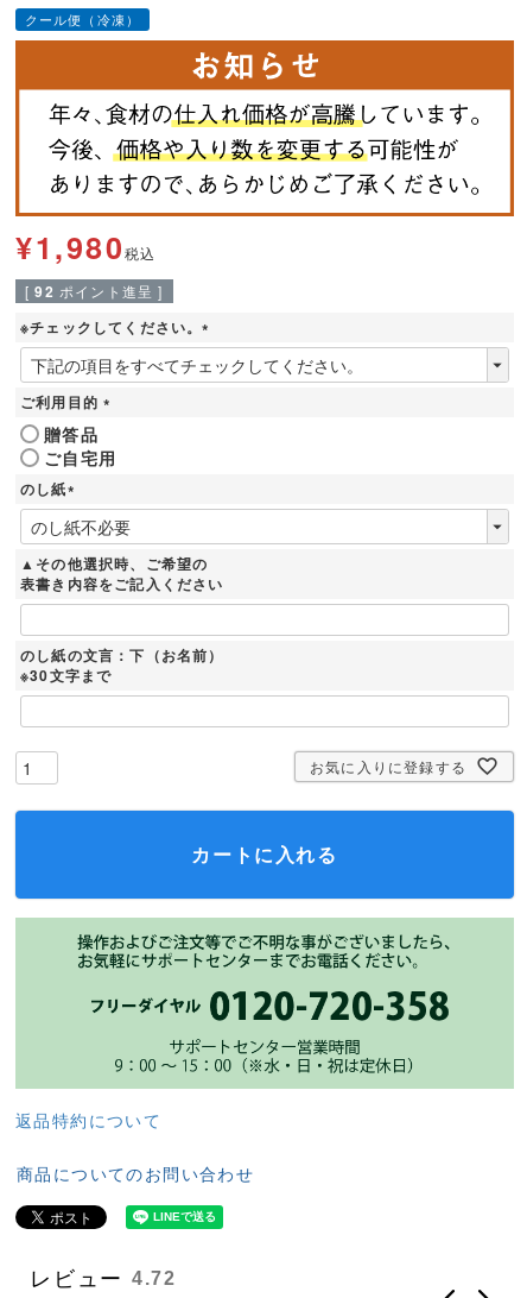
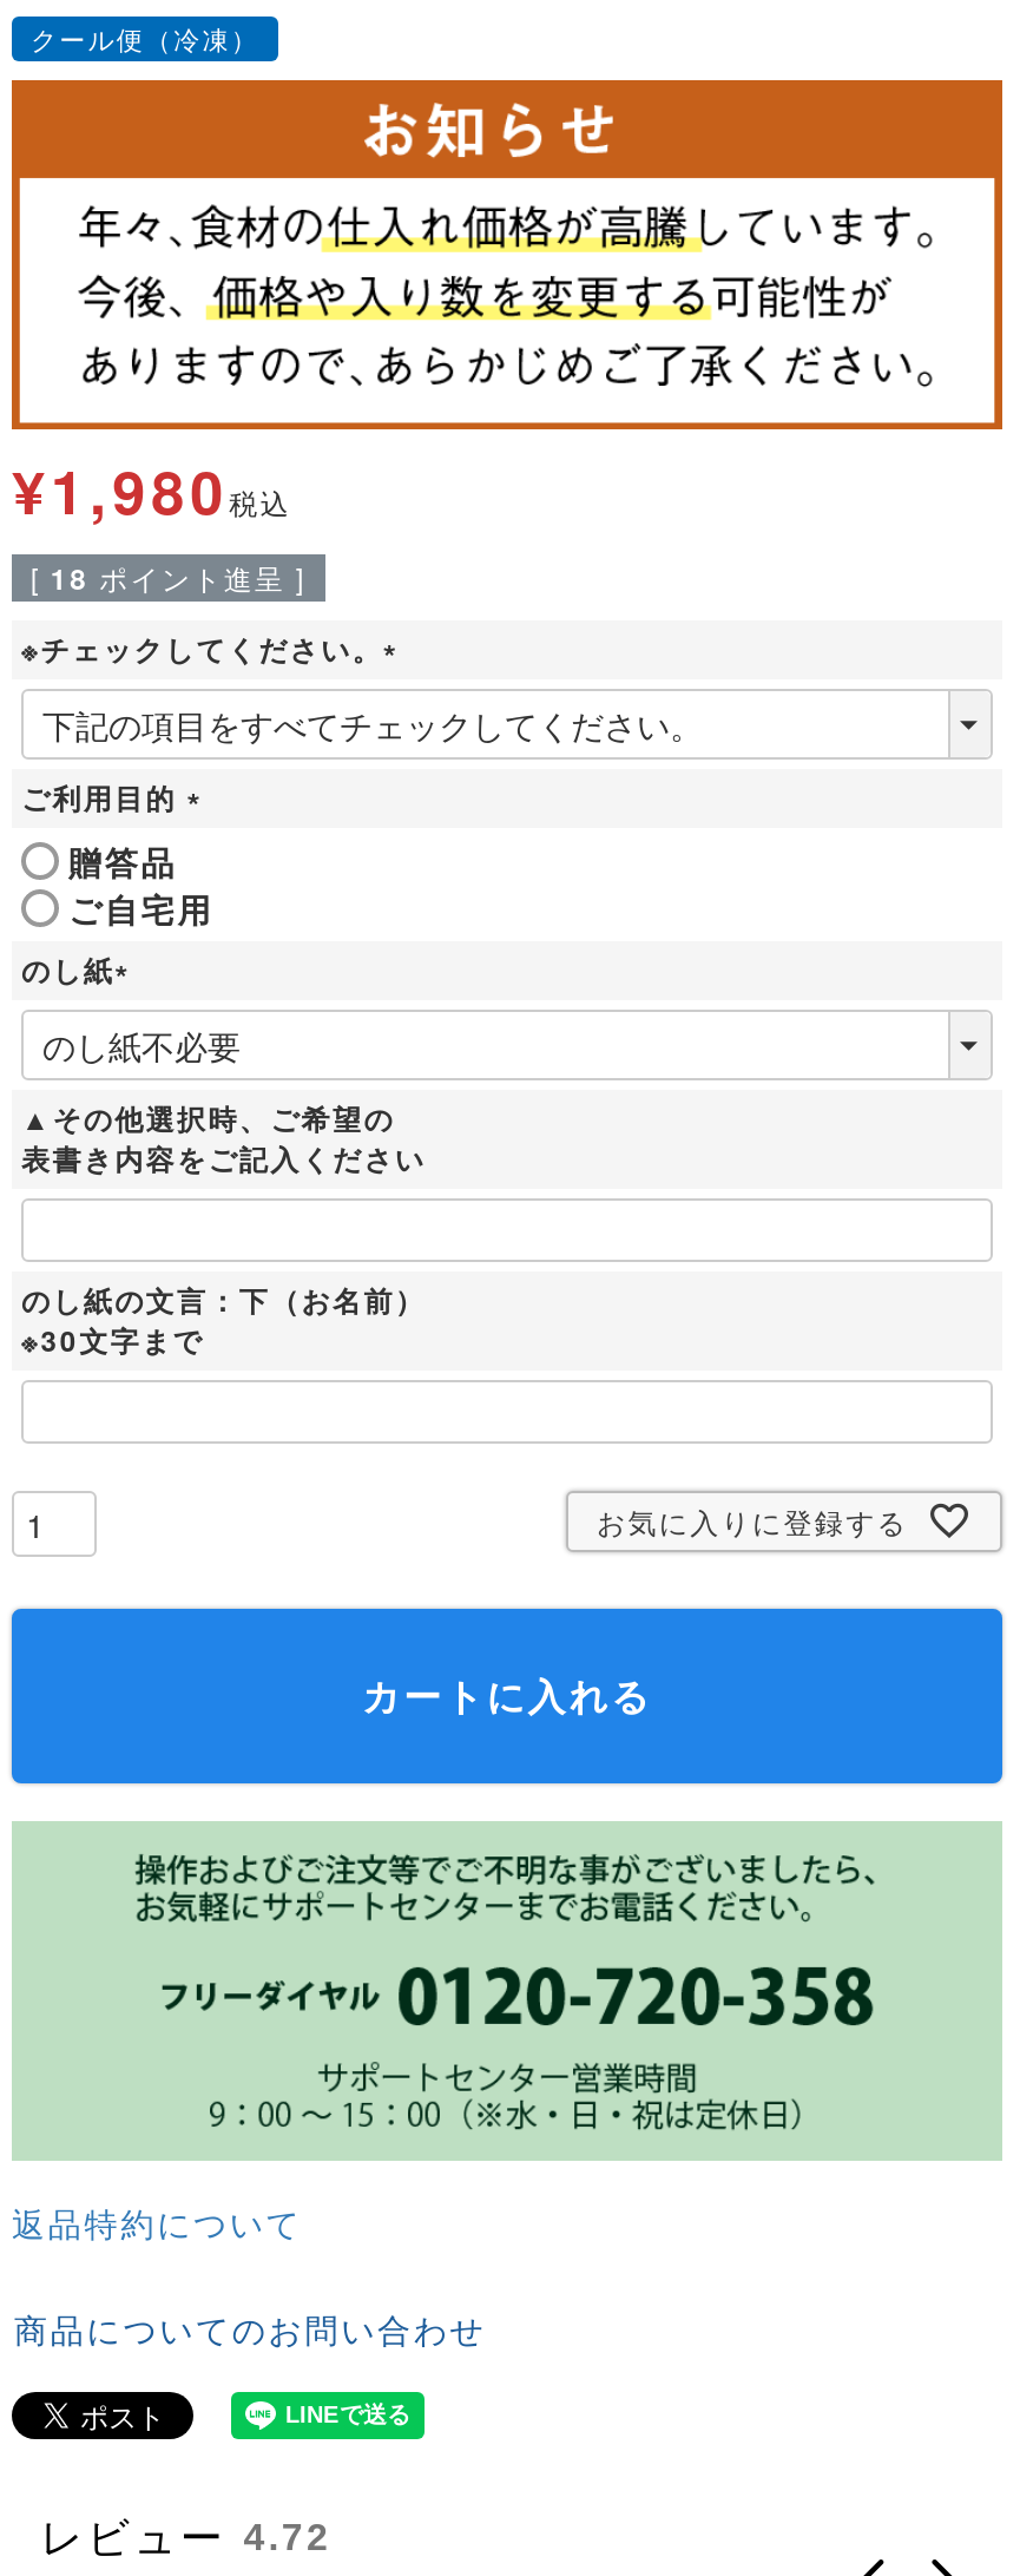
[25,280,163,302] [ 92 ポイント進呈 ] -> [31,556,306,599] [ 18 ポイント進呈 ]

